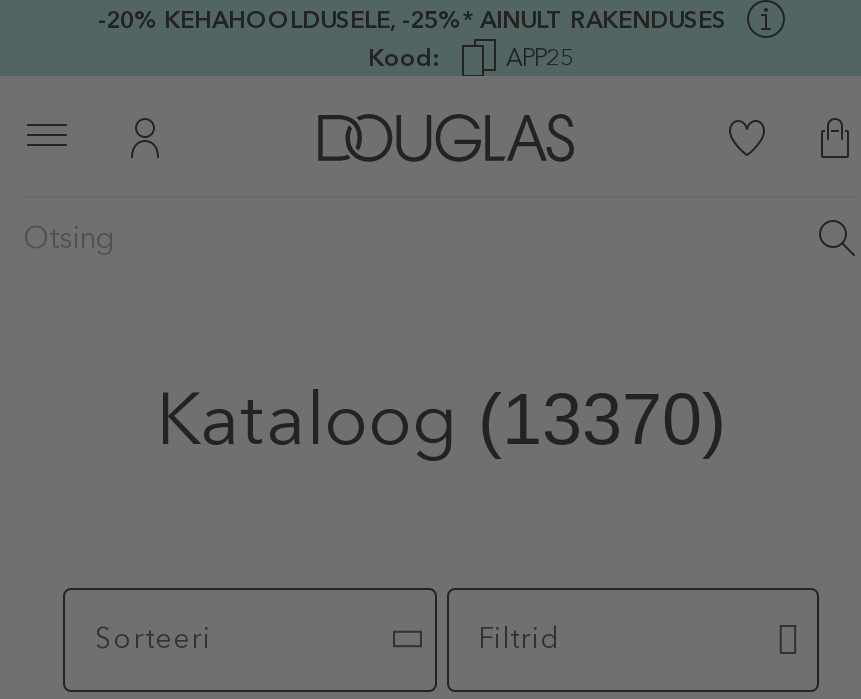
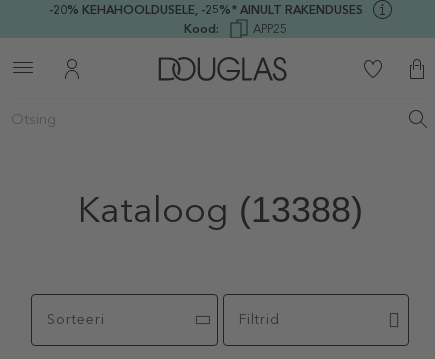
[156,376,726,462] Kataloog (13370) -> [77,188,362,231] Kataloog (13388)

